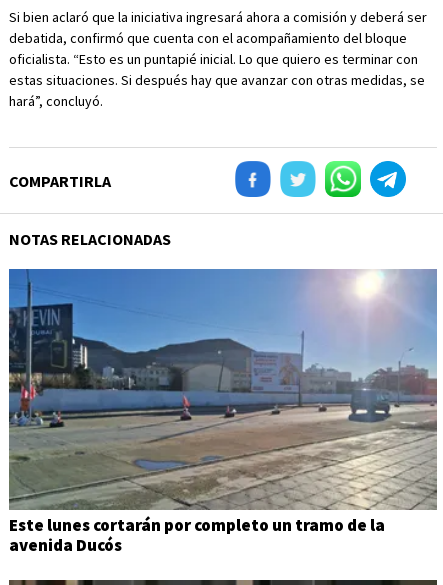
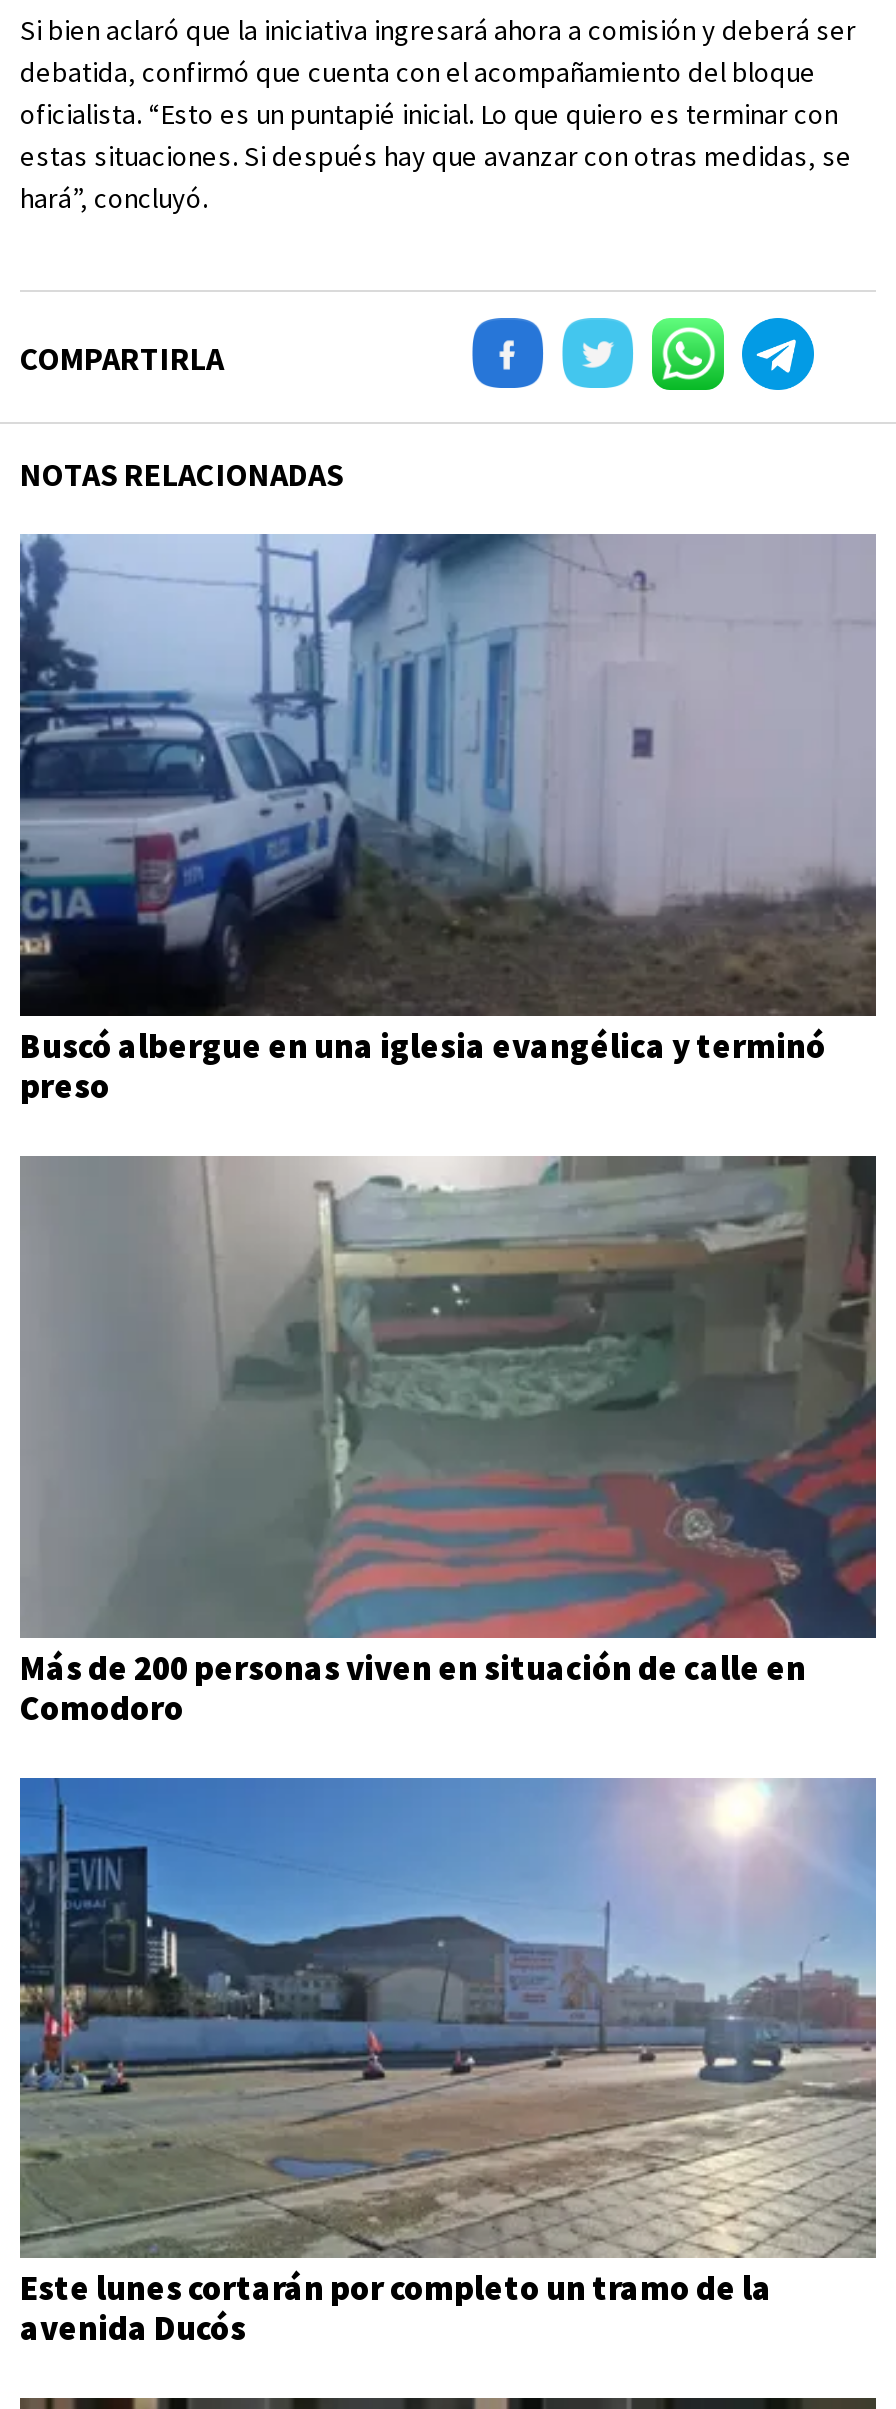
none -> [18,532,876,1108] [image] | Buscó albergue en una iglesia evangélica y terminó | preso
none -> [20,1154,876,1730] [image] | Más de 200 personas viven en situación de calle en | Comodoro

